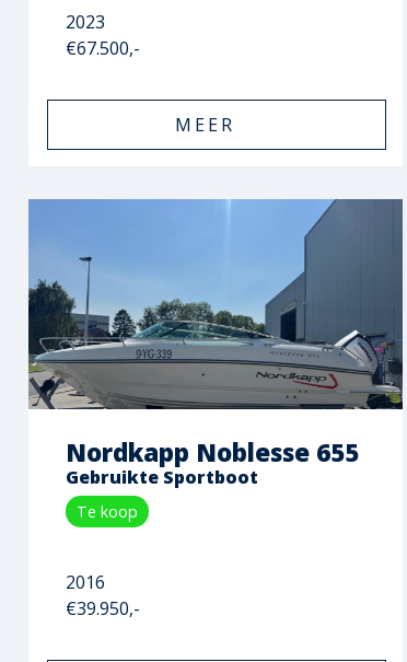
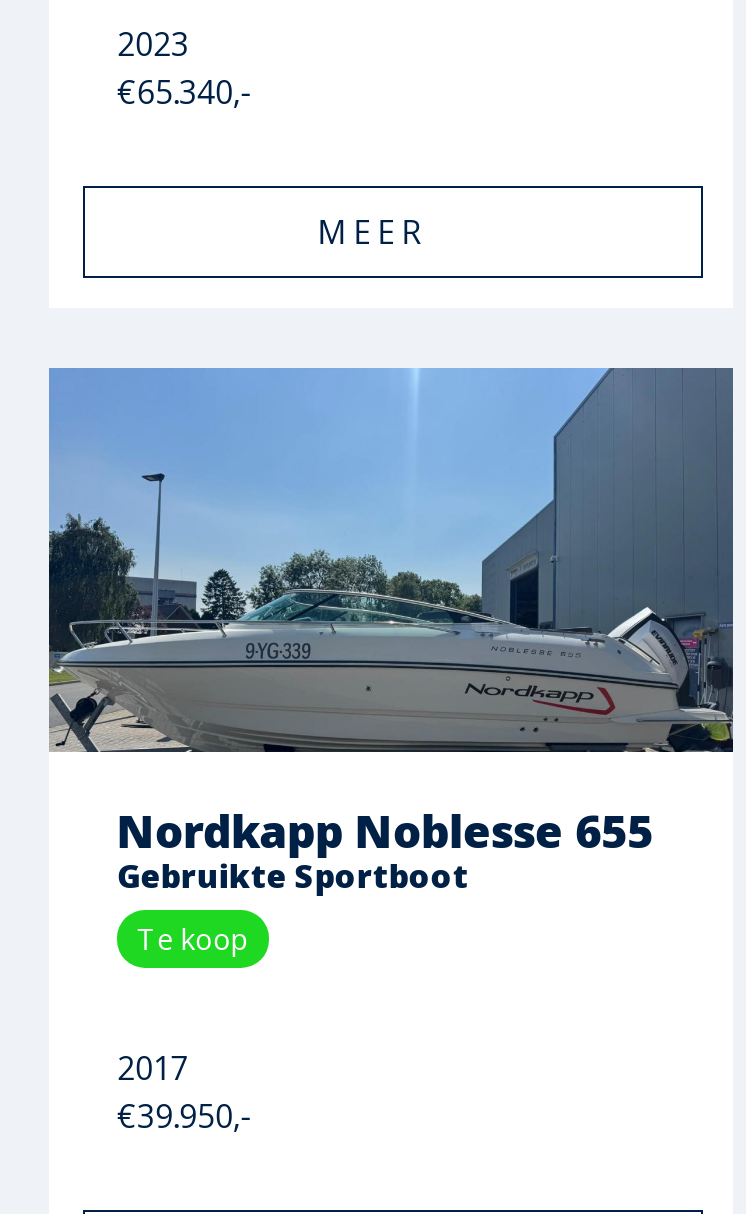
[66,36,140,60] €67.500,- -> [117,69,253,113] €65.340,-
[66,570,109,594] 2016 -> [117,1046,197,1090] 2017

